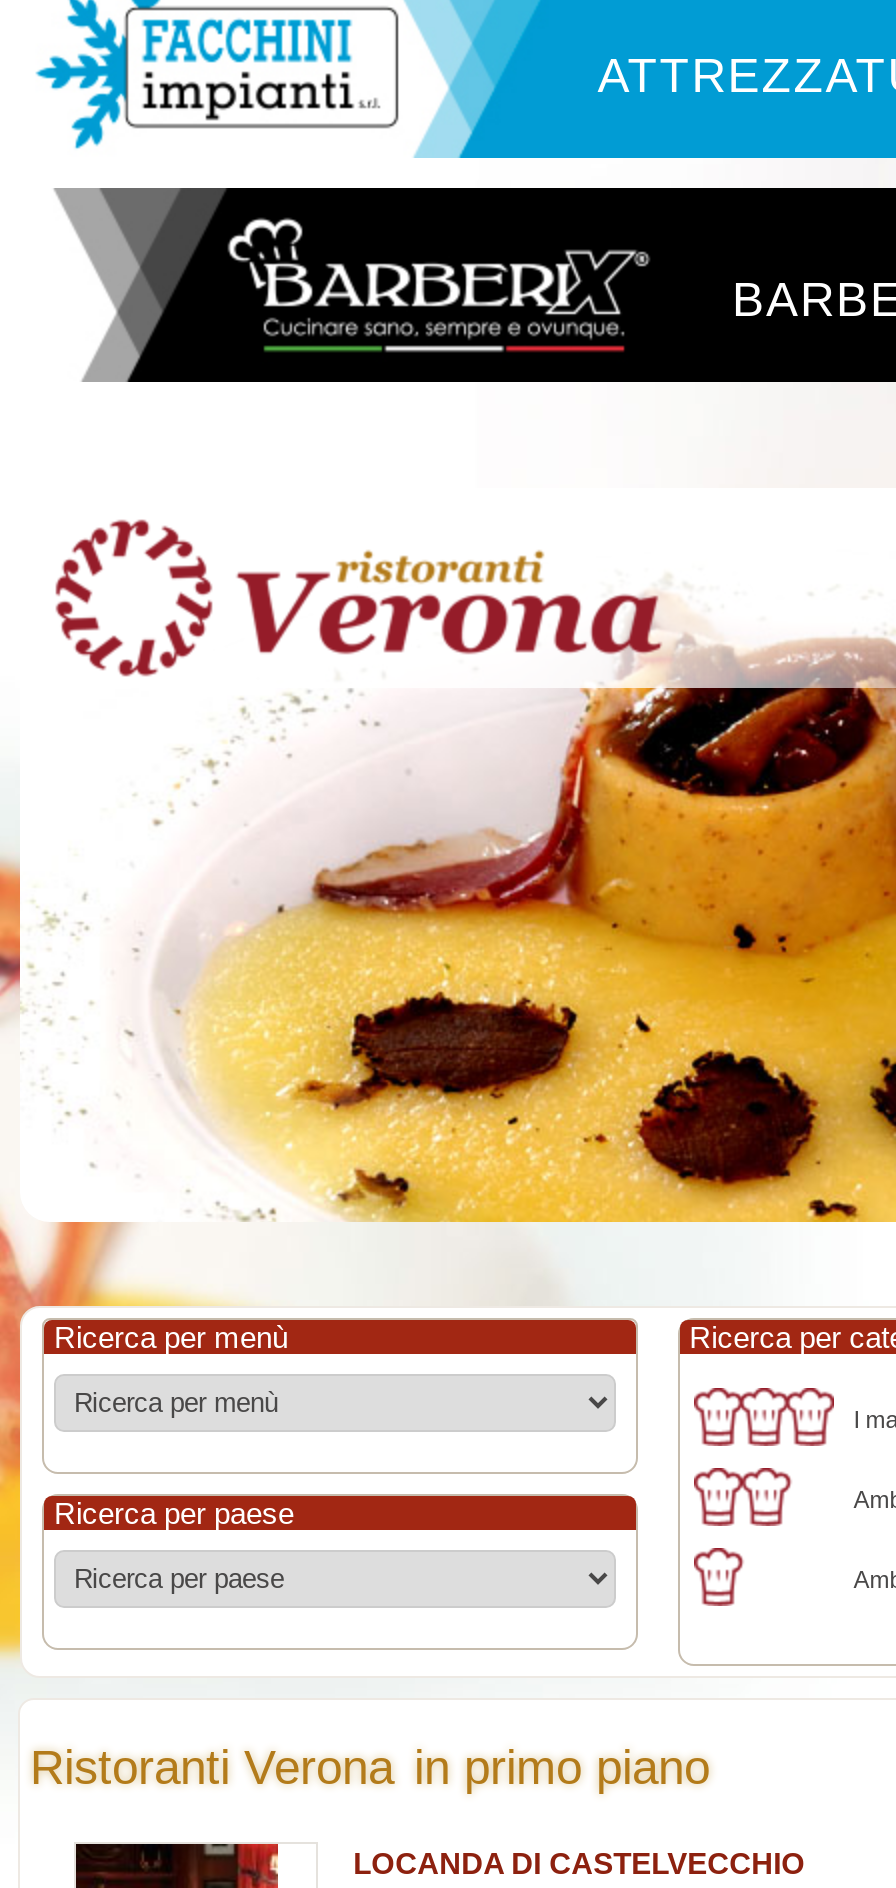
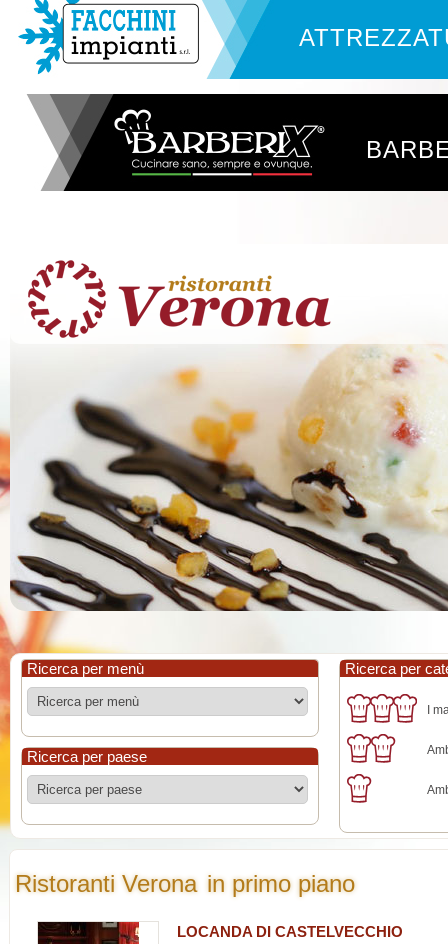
[20,618,890,1224] [image] -> [9,311,445,612] [image]

